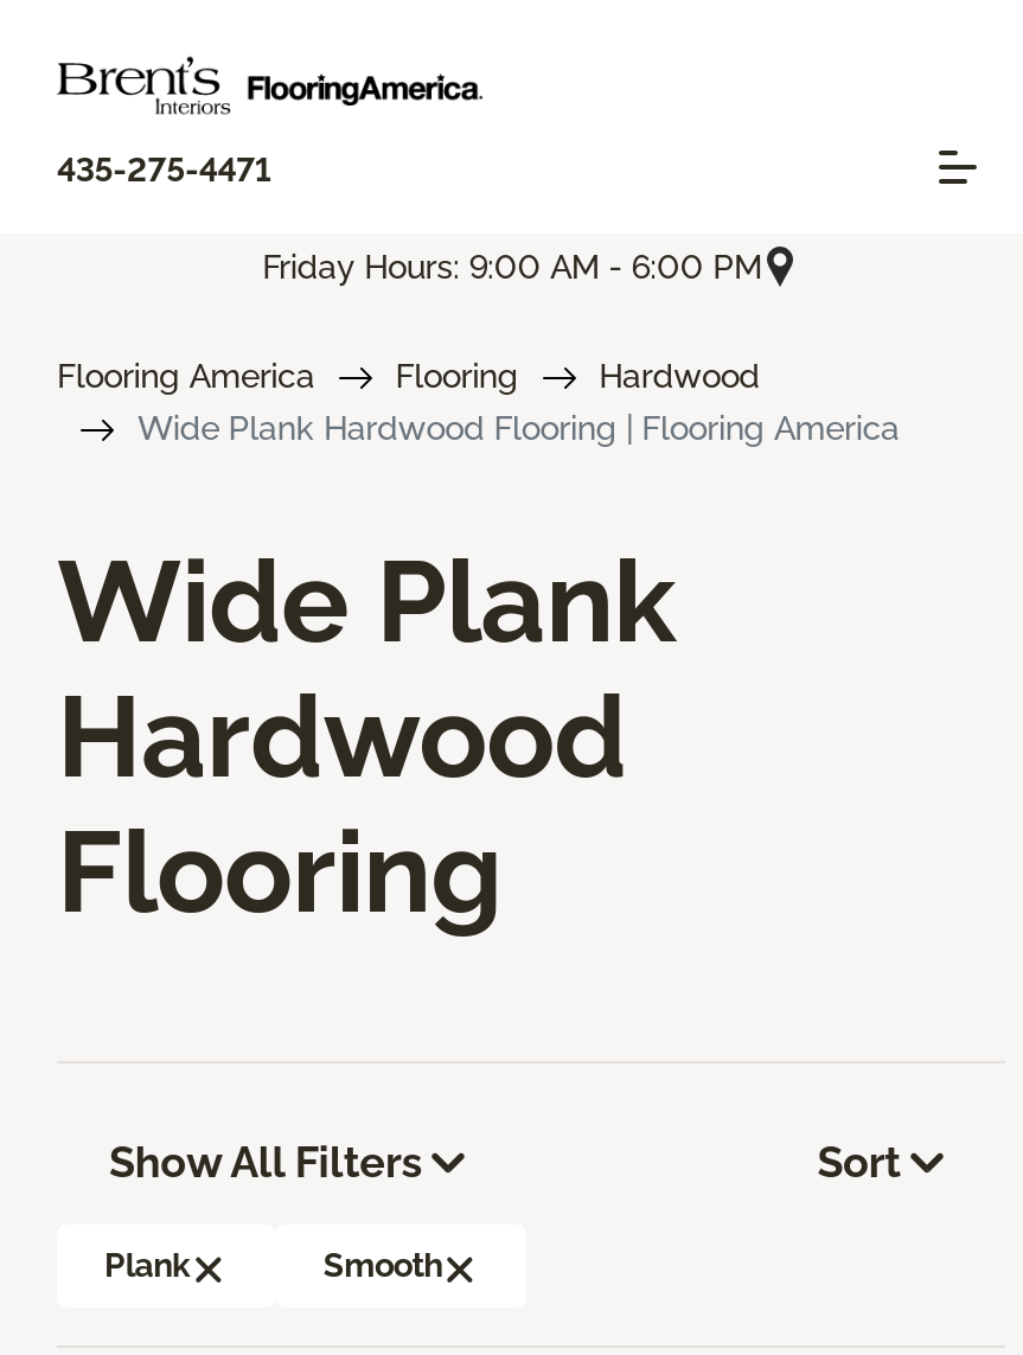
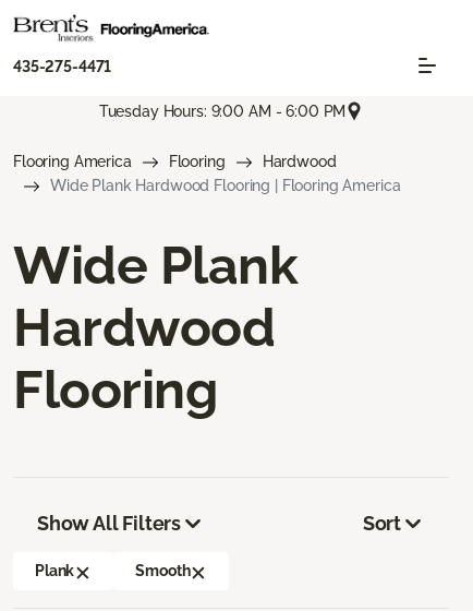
[262,247,762,285] Friday Hours: 9:00 AM - 6:00 PM -> [99,102,346,120] Tuesday Hours: 9:00 AM - 6:00 PM

